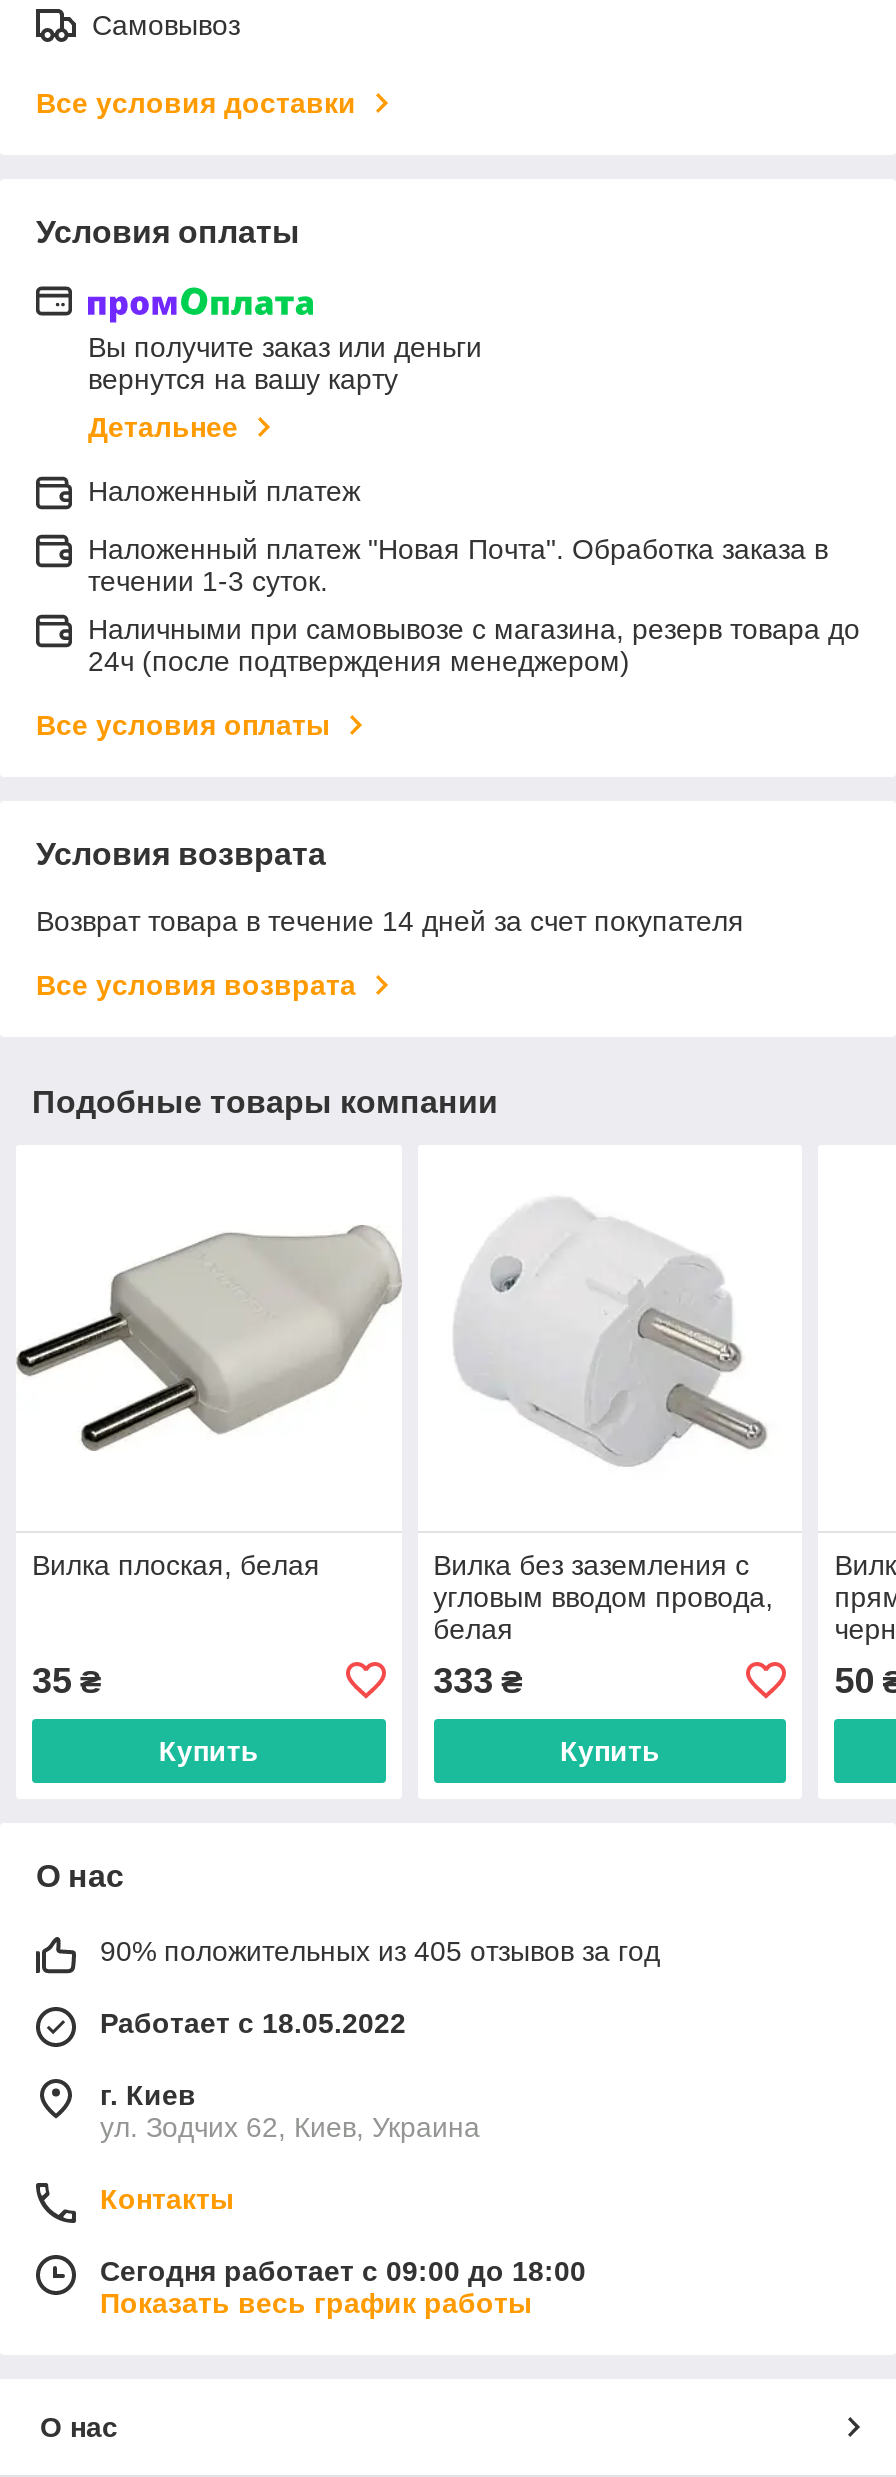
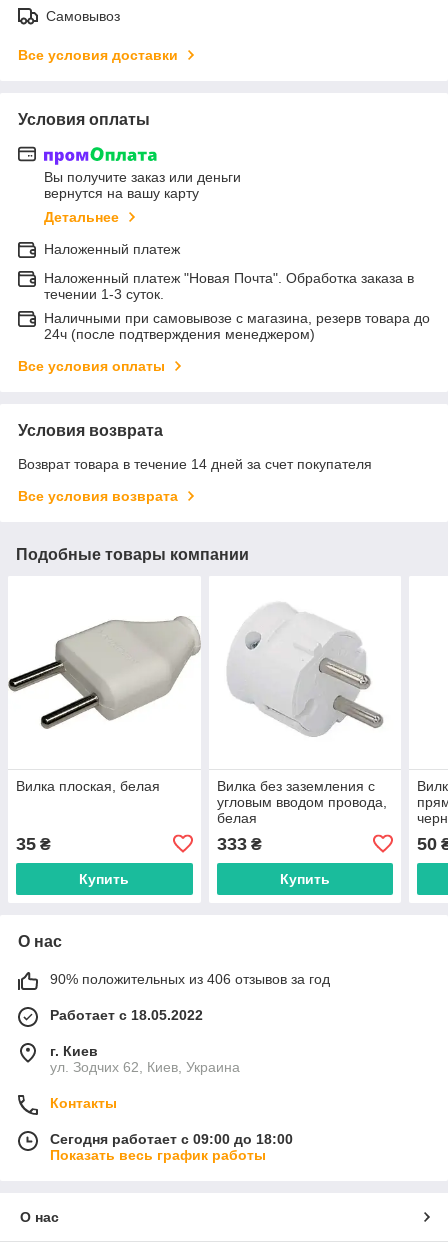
[100,1935,660,1967] 90% положительных из 405 отзывов за год -> [50,971,330,987] 90% положительных из 406 отзывов за год

